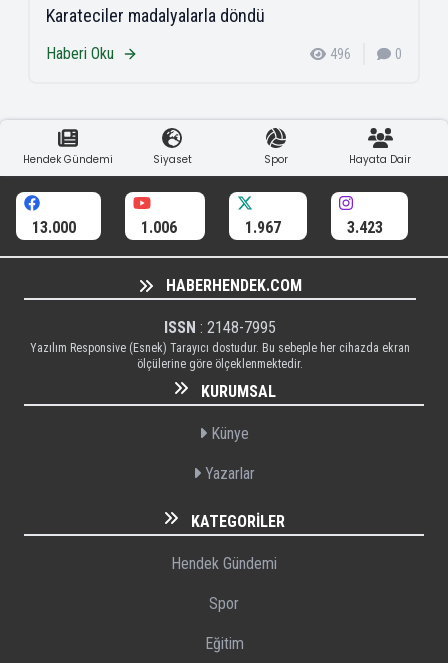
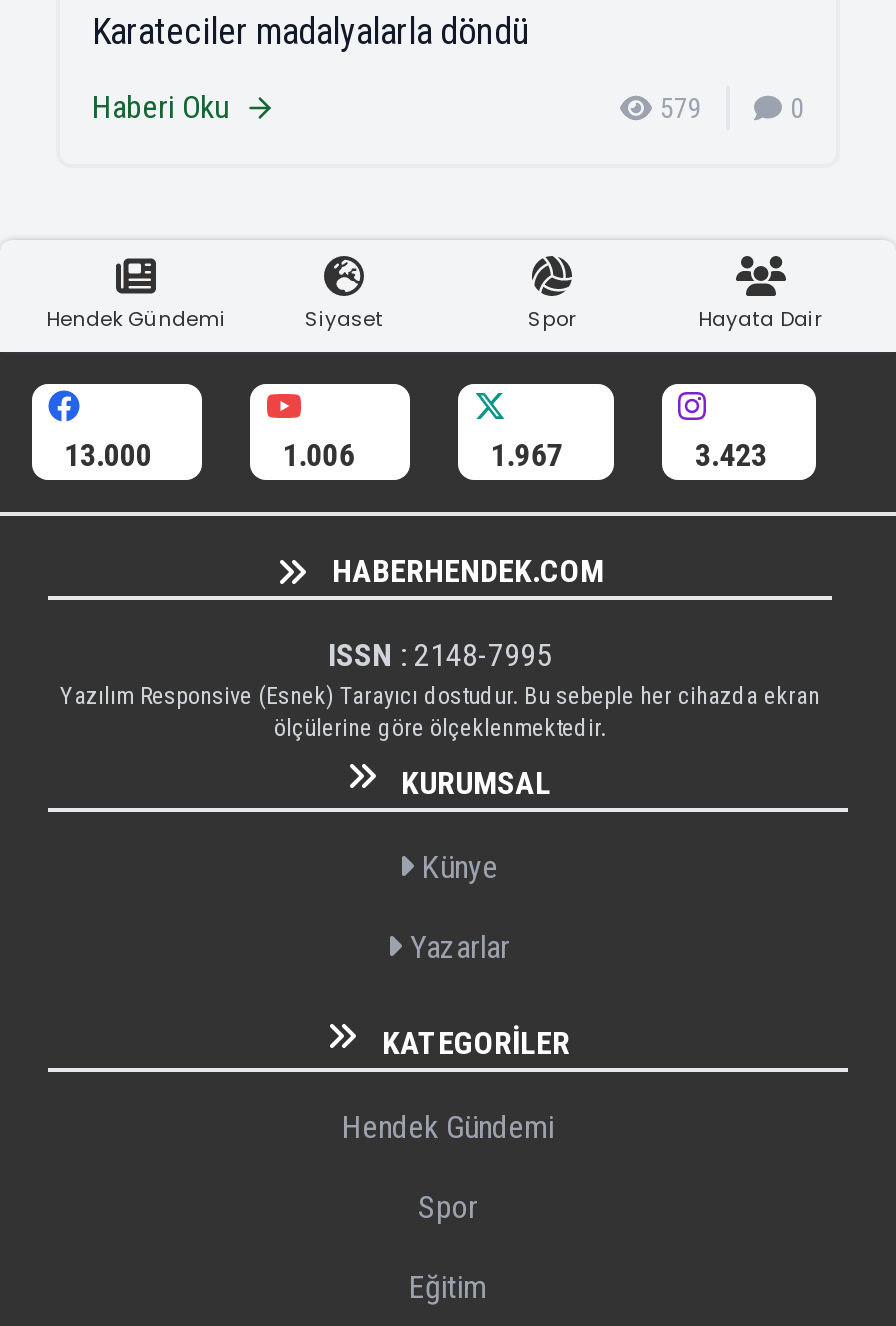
[330,46,351,62] 496 -> [660,92,702,124] 579

